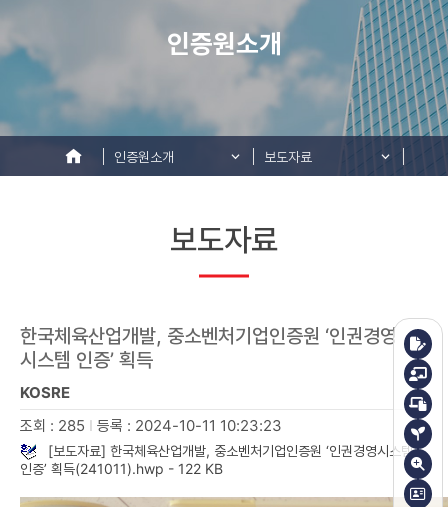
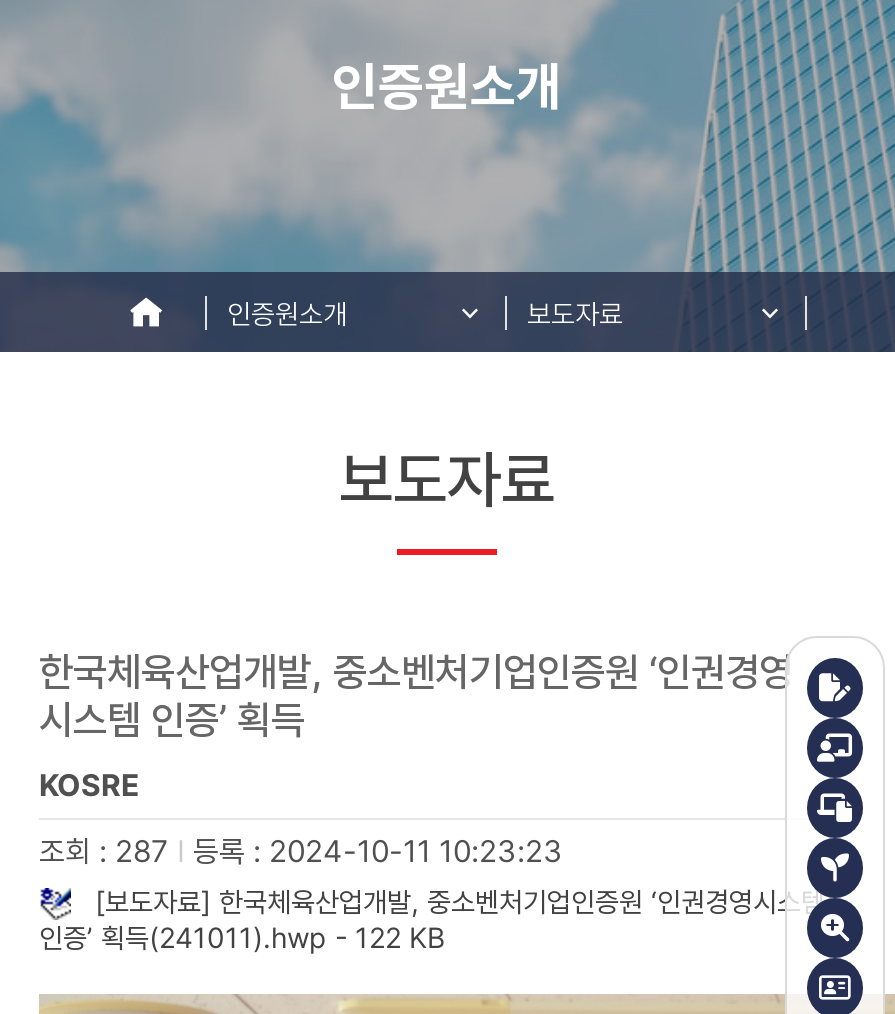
[20,416,282,435] 조회 : 285 I 등록 : 2024-10-11 10:23:23 -> [39,832,563,870] 조회 : 287 I 등록 : 2024-10-11 10:23:23

